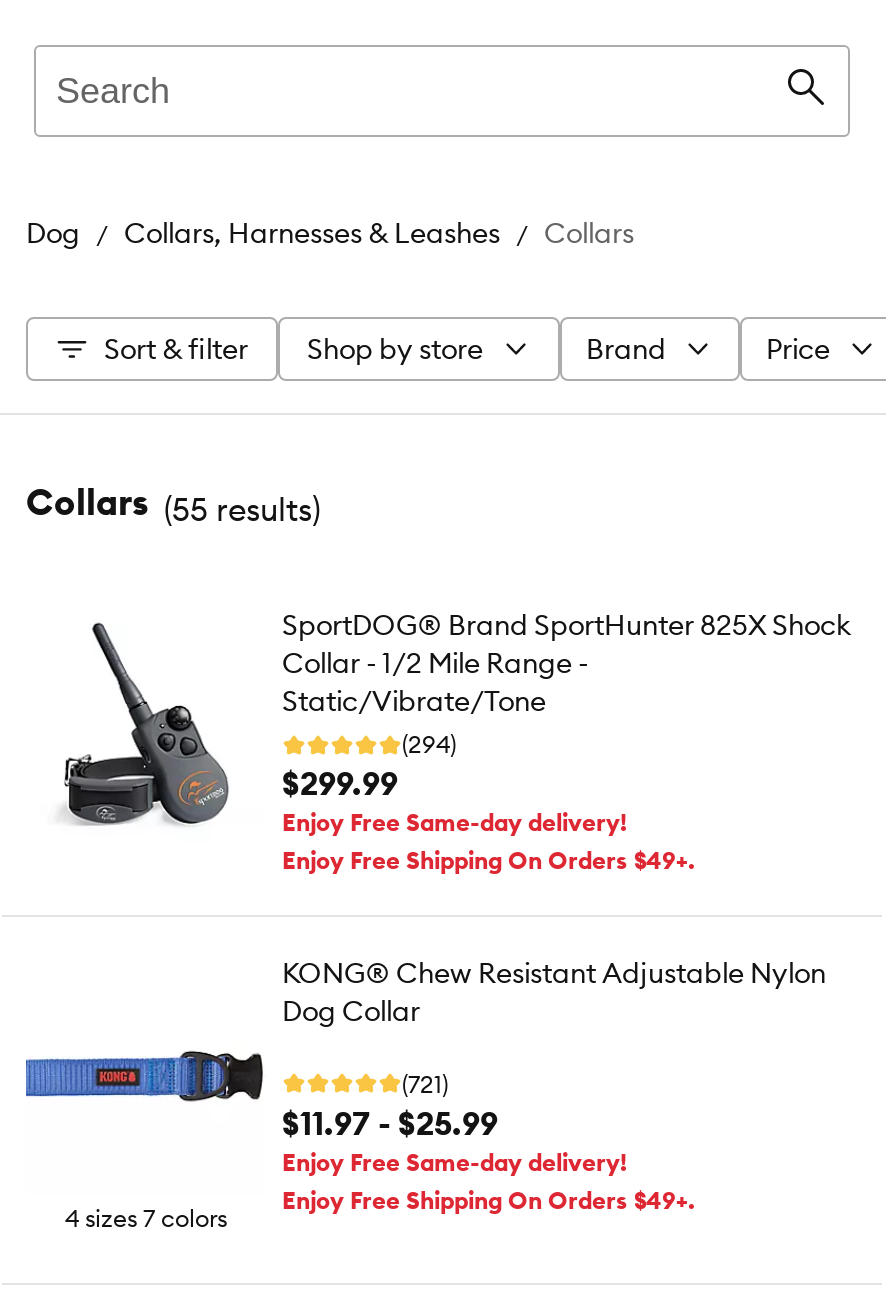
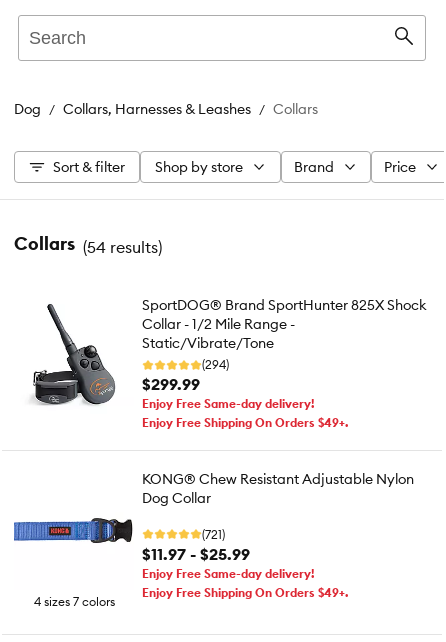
[54,479,320,528] Collars (55 results) -> [28,232,162,256] Collars (54 results)

